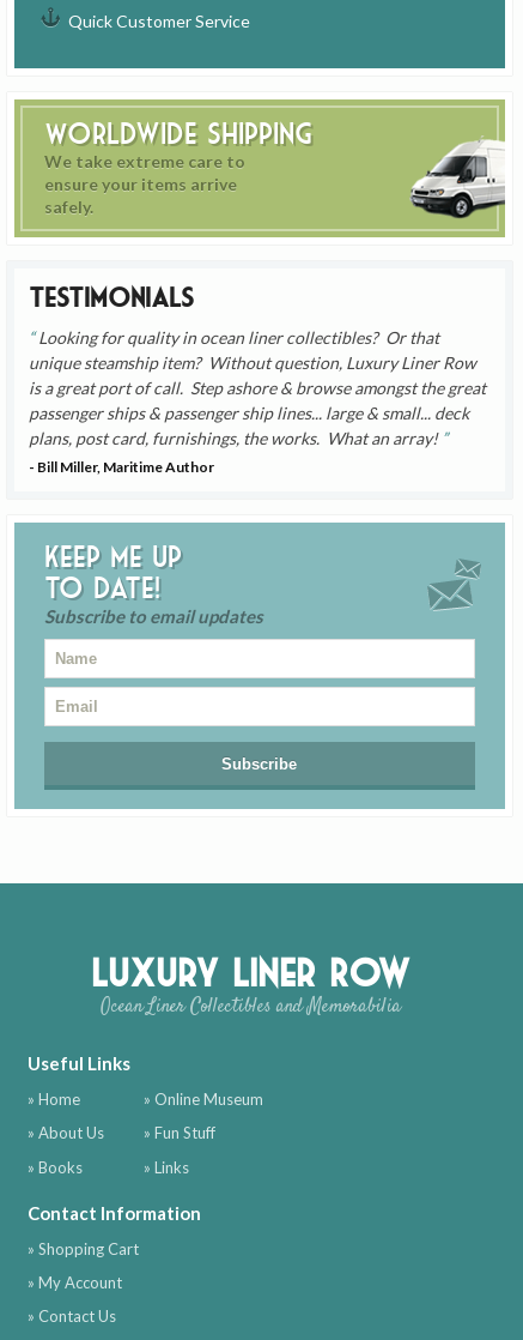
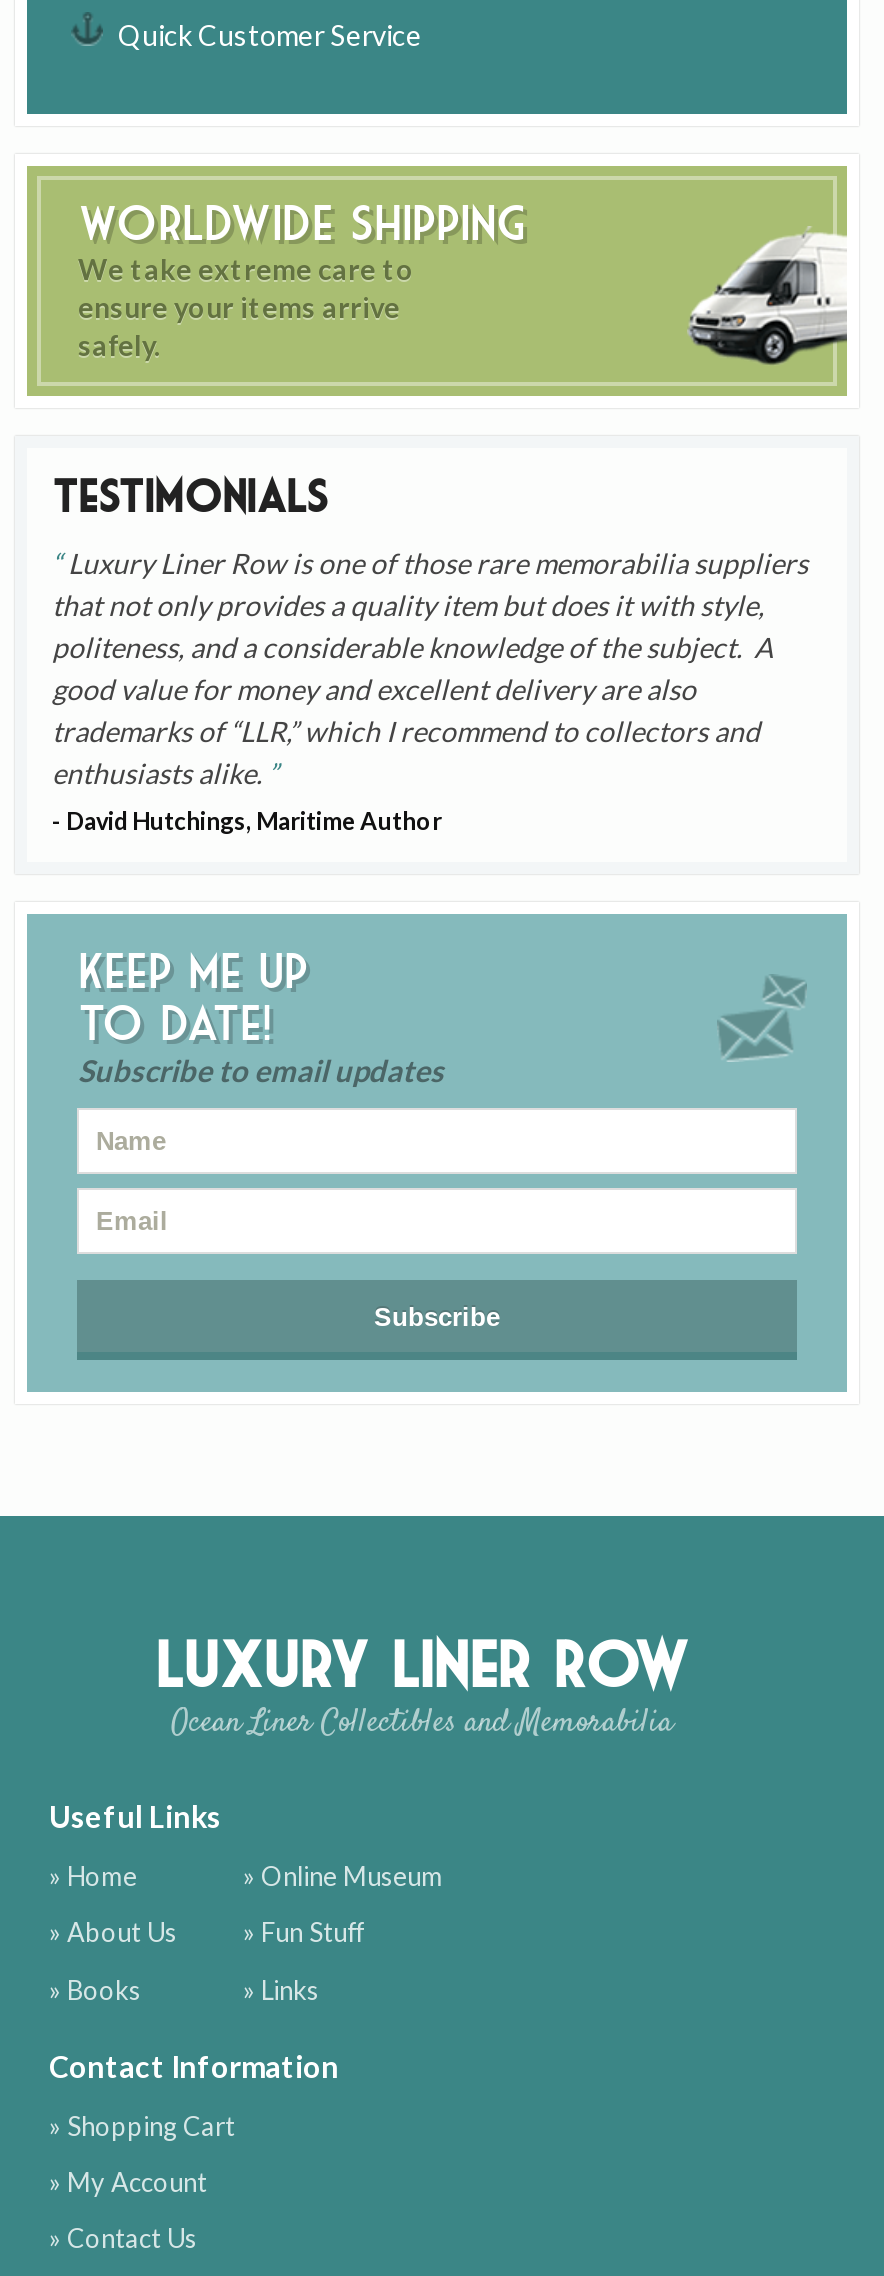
[29,327,486,475] Looking for quality in ocean liner collectibles? Or that | unique steamship item? Without question, Luxury Liner Row | is a great port of call. Step ashore & browse amongst the great | passenger ships & passenger ship lines... large & small... deck | plans, post card, furnishings, the works. What an array! | - Bill Miller, Maritime Author -> [52,546,808,835] Luxury Liner Row is one of those rare memorabilia suppliers | that not only provides a quality item but does it with style, | politeness, and a considerable knowledge of the subject. A | good value for money and excellent delivery are also | trademarks of “LLR,” which I recommend to collectors and | enthusiasts alike. | - David Hutchings, Maritime Author

